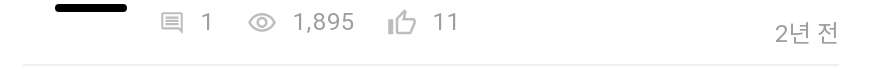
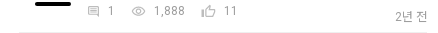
[293,8,355,36] 1,895 -> [154,4,185,18] 1,888

